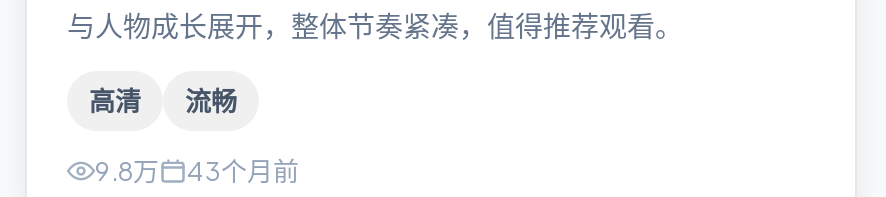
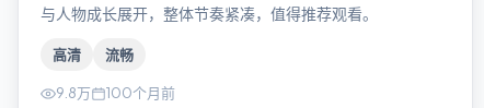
[95,155,299,187] 9.8万 43个月前 -> [56,84,175,102] 9.8万 100个月前

